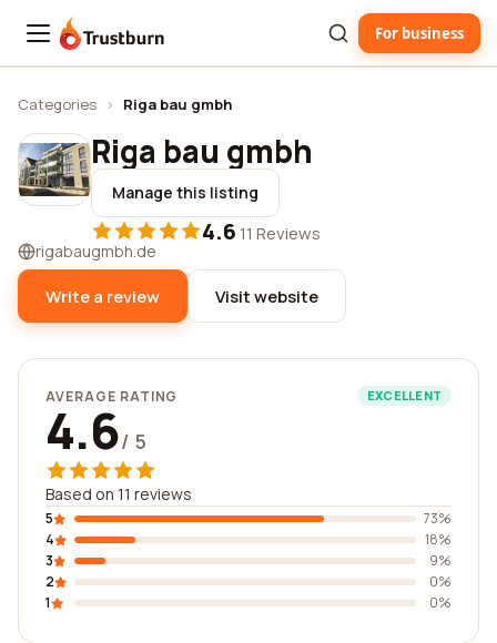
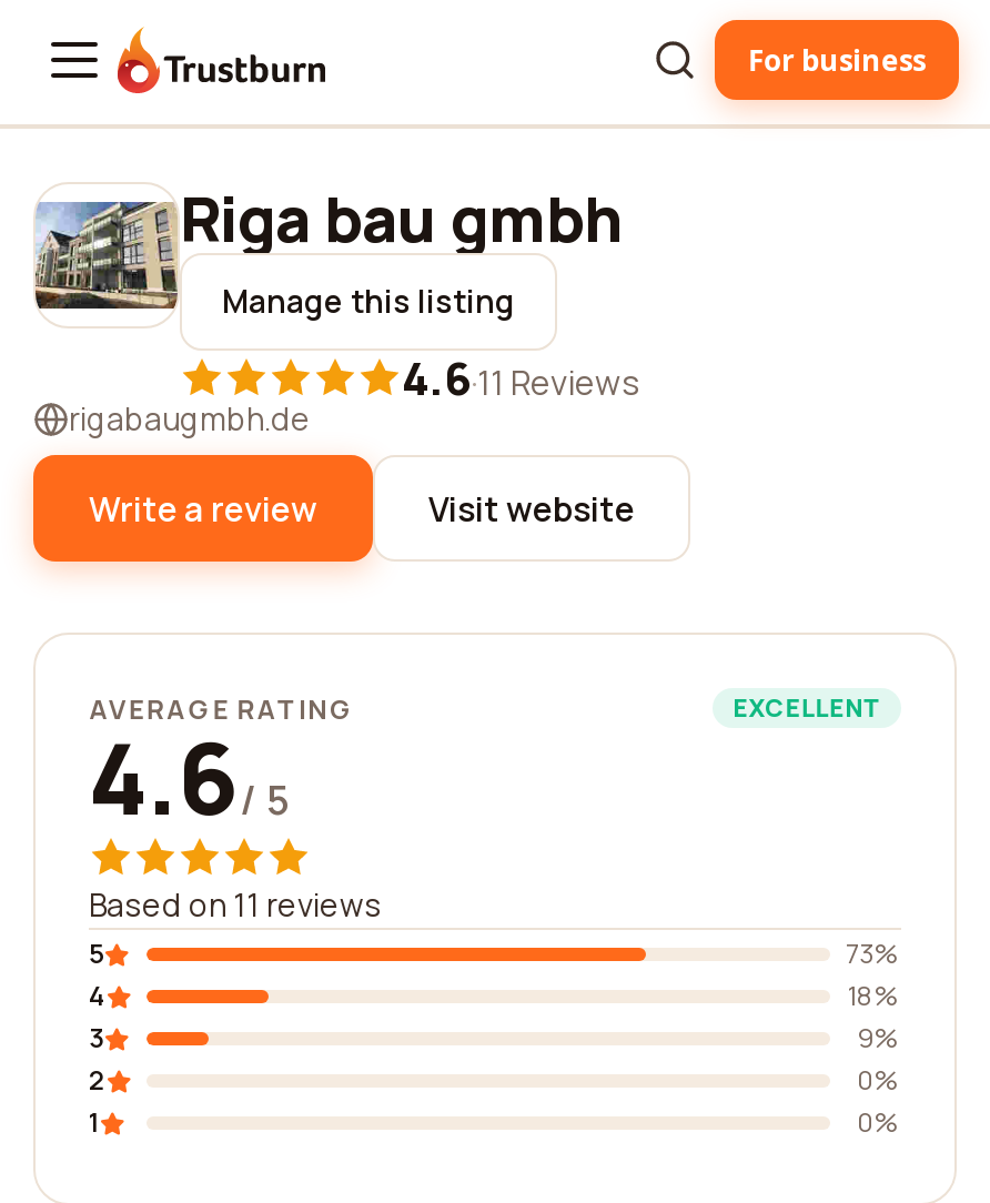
[18,94,232,114] Categories › Riga bau gmbh -> none

